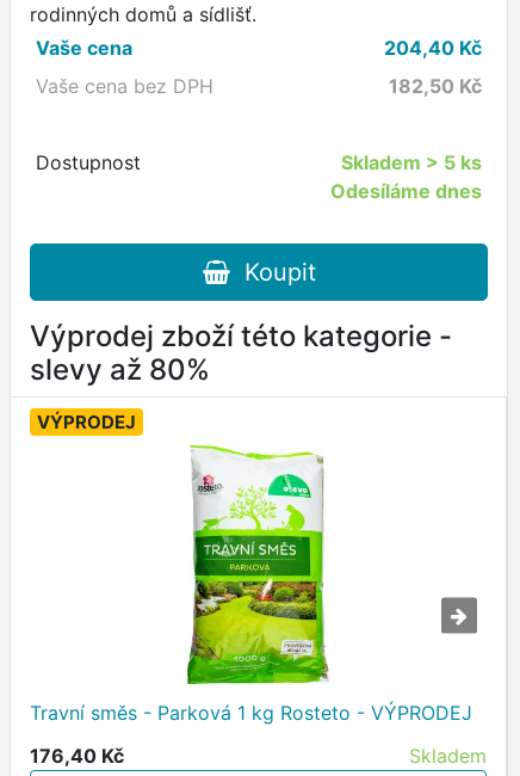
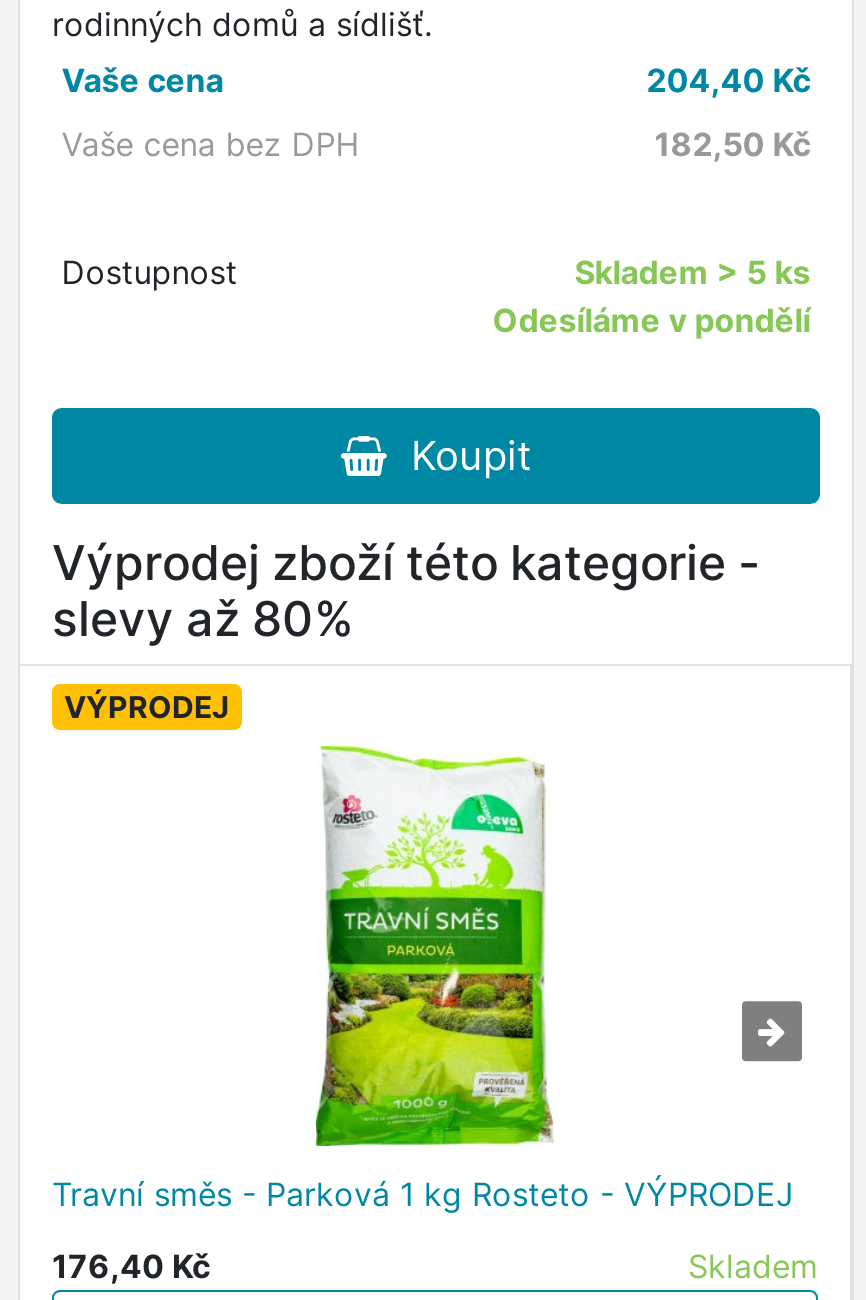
[331,179,482,203] Odesíláme dnes -> [492,300,810,340] Odesíláme v pondělí

